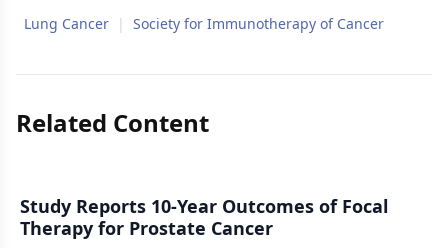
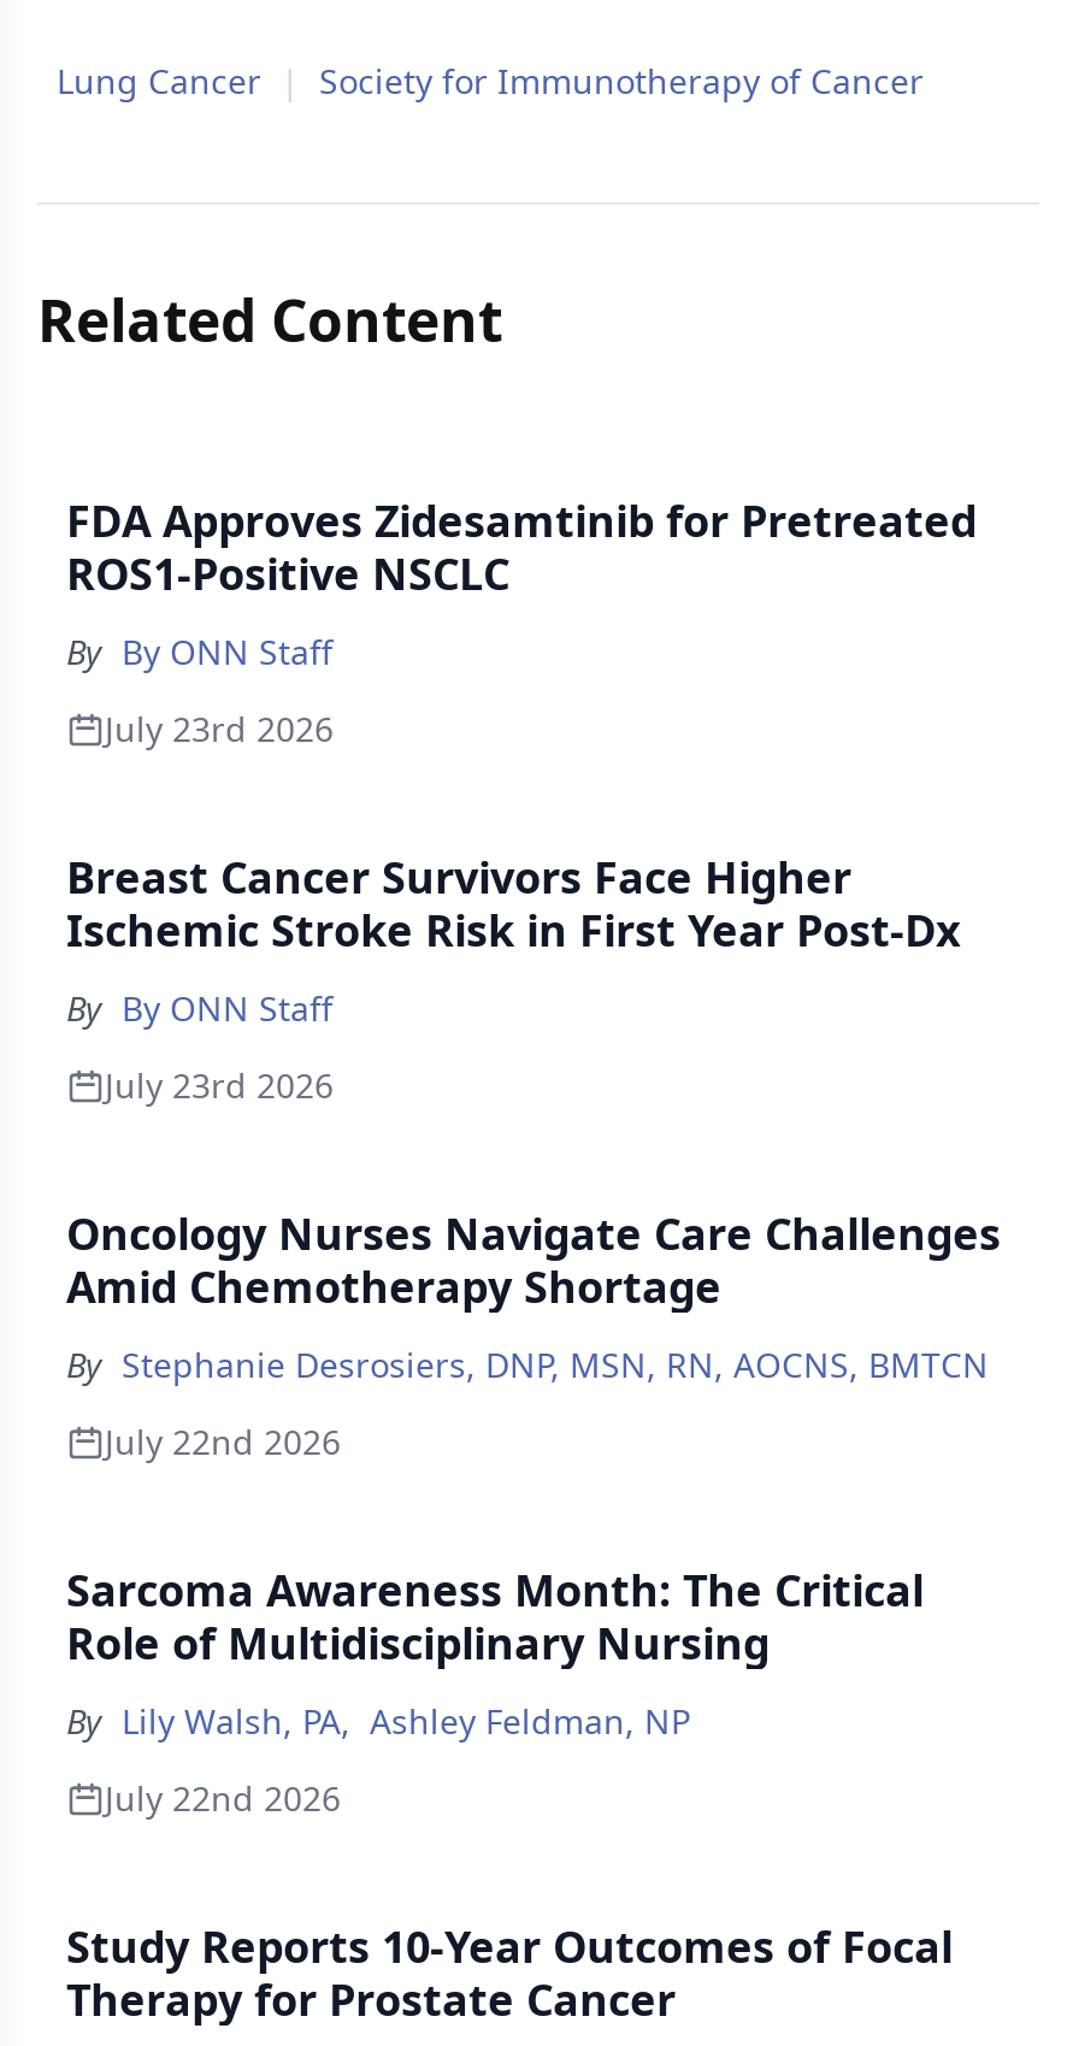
none -> [66,491,1001,1821] FDA Approves Zidesamtinib for Pretreated | ROS1-Positive NSCLC | By By ONN Staff | July 23rd 2026 | Breast Cancer Survivors Face Higher | Ischemic Stroke Risk in First Year Post-Dx | By By ONN Staff | July 23rd 2026 | Oncology Nurses Navigate Care Challenges | Amid Chemotherapy Shortage | By Stephanie Desrosiers, DNP, MSN, RN, AOCNS, BMTCN | July 22nd 2026 | Sarcoma Awareness Month: The Critical | Role of Multidisciplinary Nursing | By Lily Walsh, PA, Ashley Feldman, NP | July 22nd 2026

